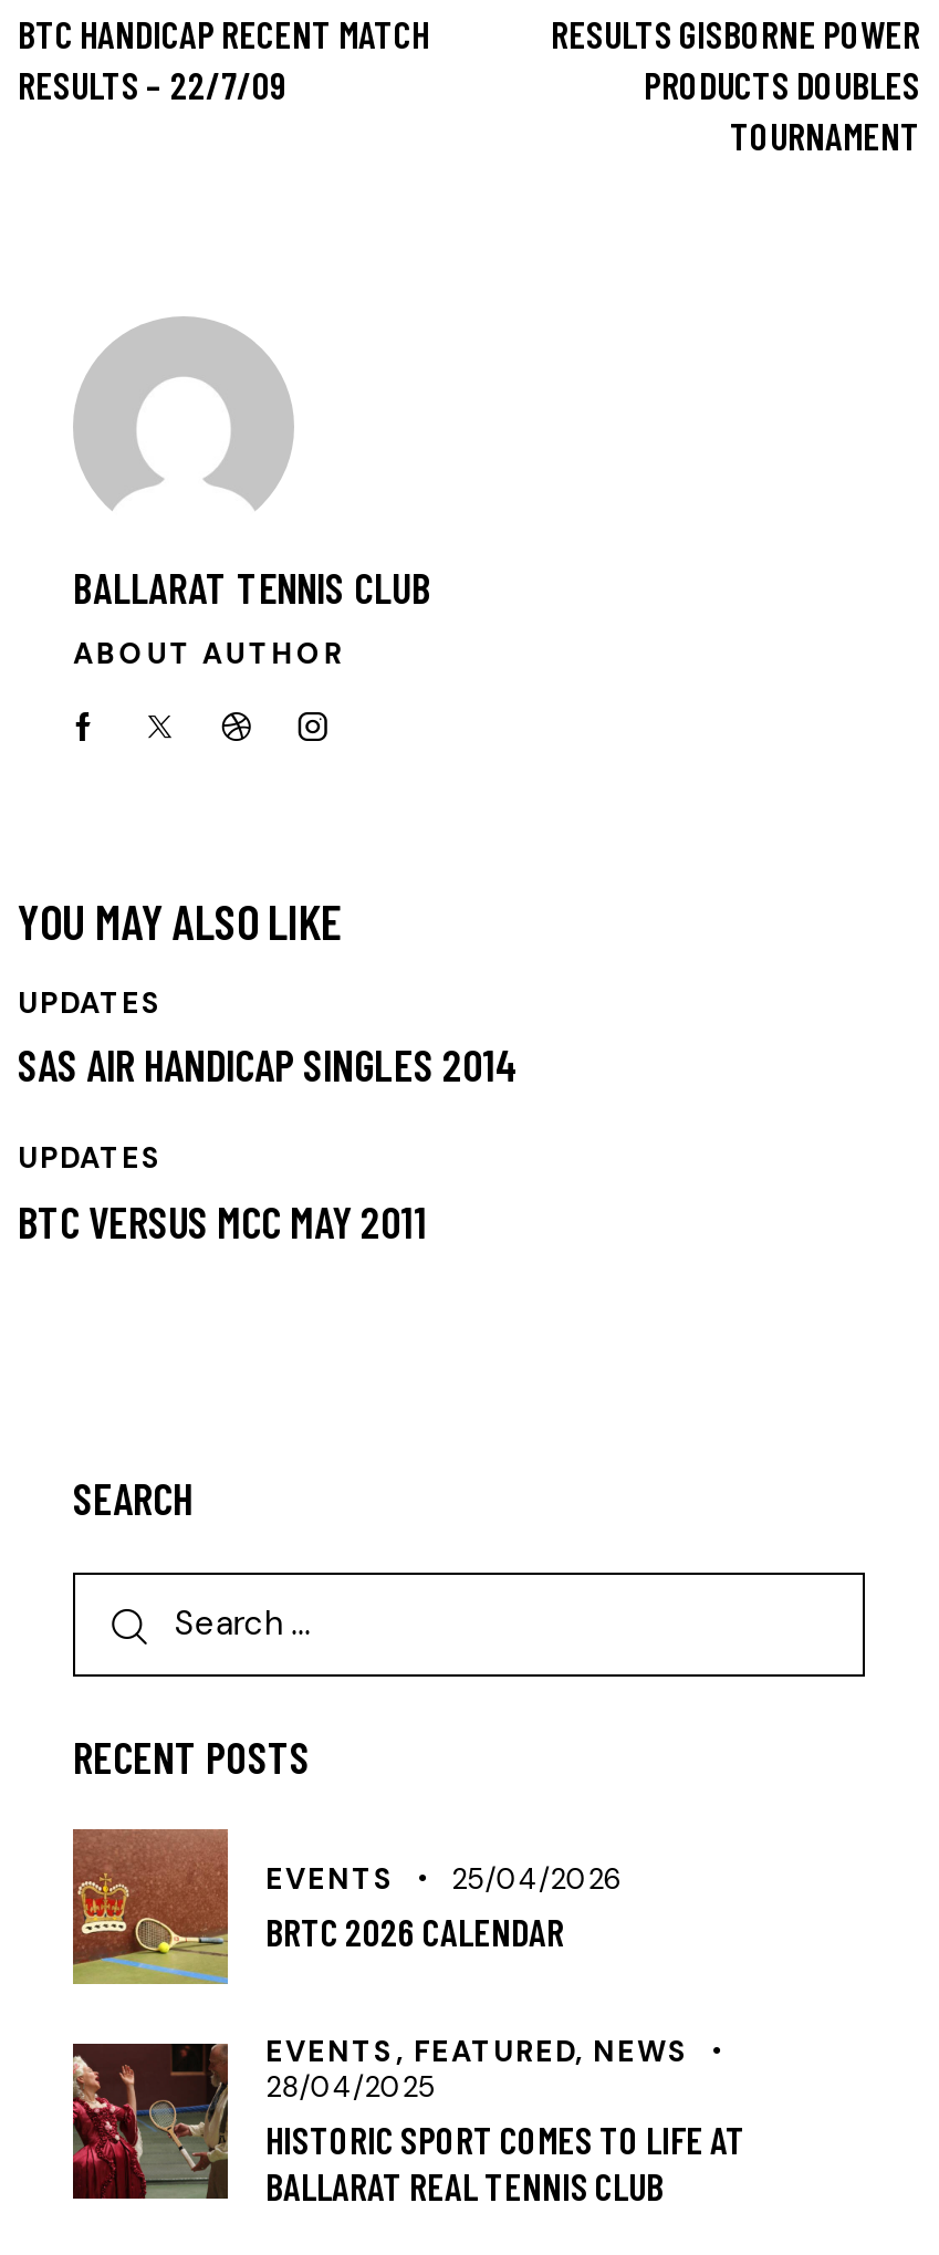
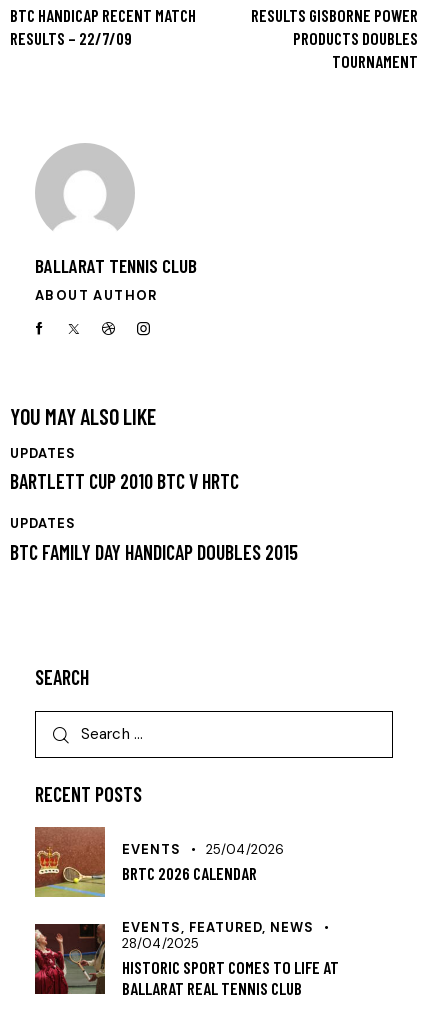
[18,1038,520,1091] SAS AIR HANDICAP SINGLES 2014 -> [10,469,239,493] BARTLETT CUP 2010 BTC V HRTC
[18,1194,427,1247] BTC VERSUS MCC MAY 2011 -> [10,540,298,564] BTC FAMILY DAY HANDICAP DOUBLES 2015

